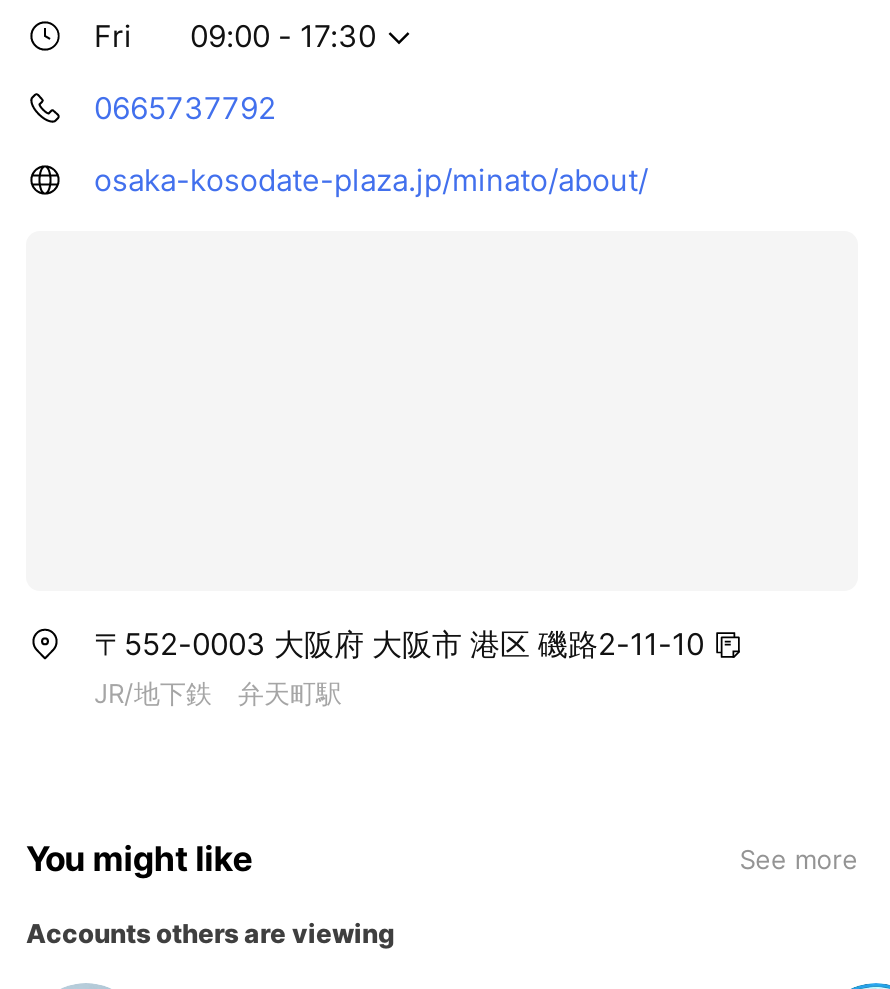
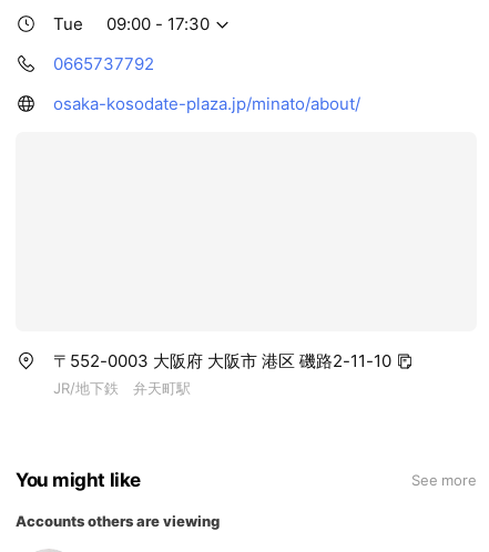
[94,17,132,55] Fri -> [53,13,83,34] Tue

